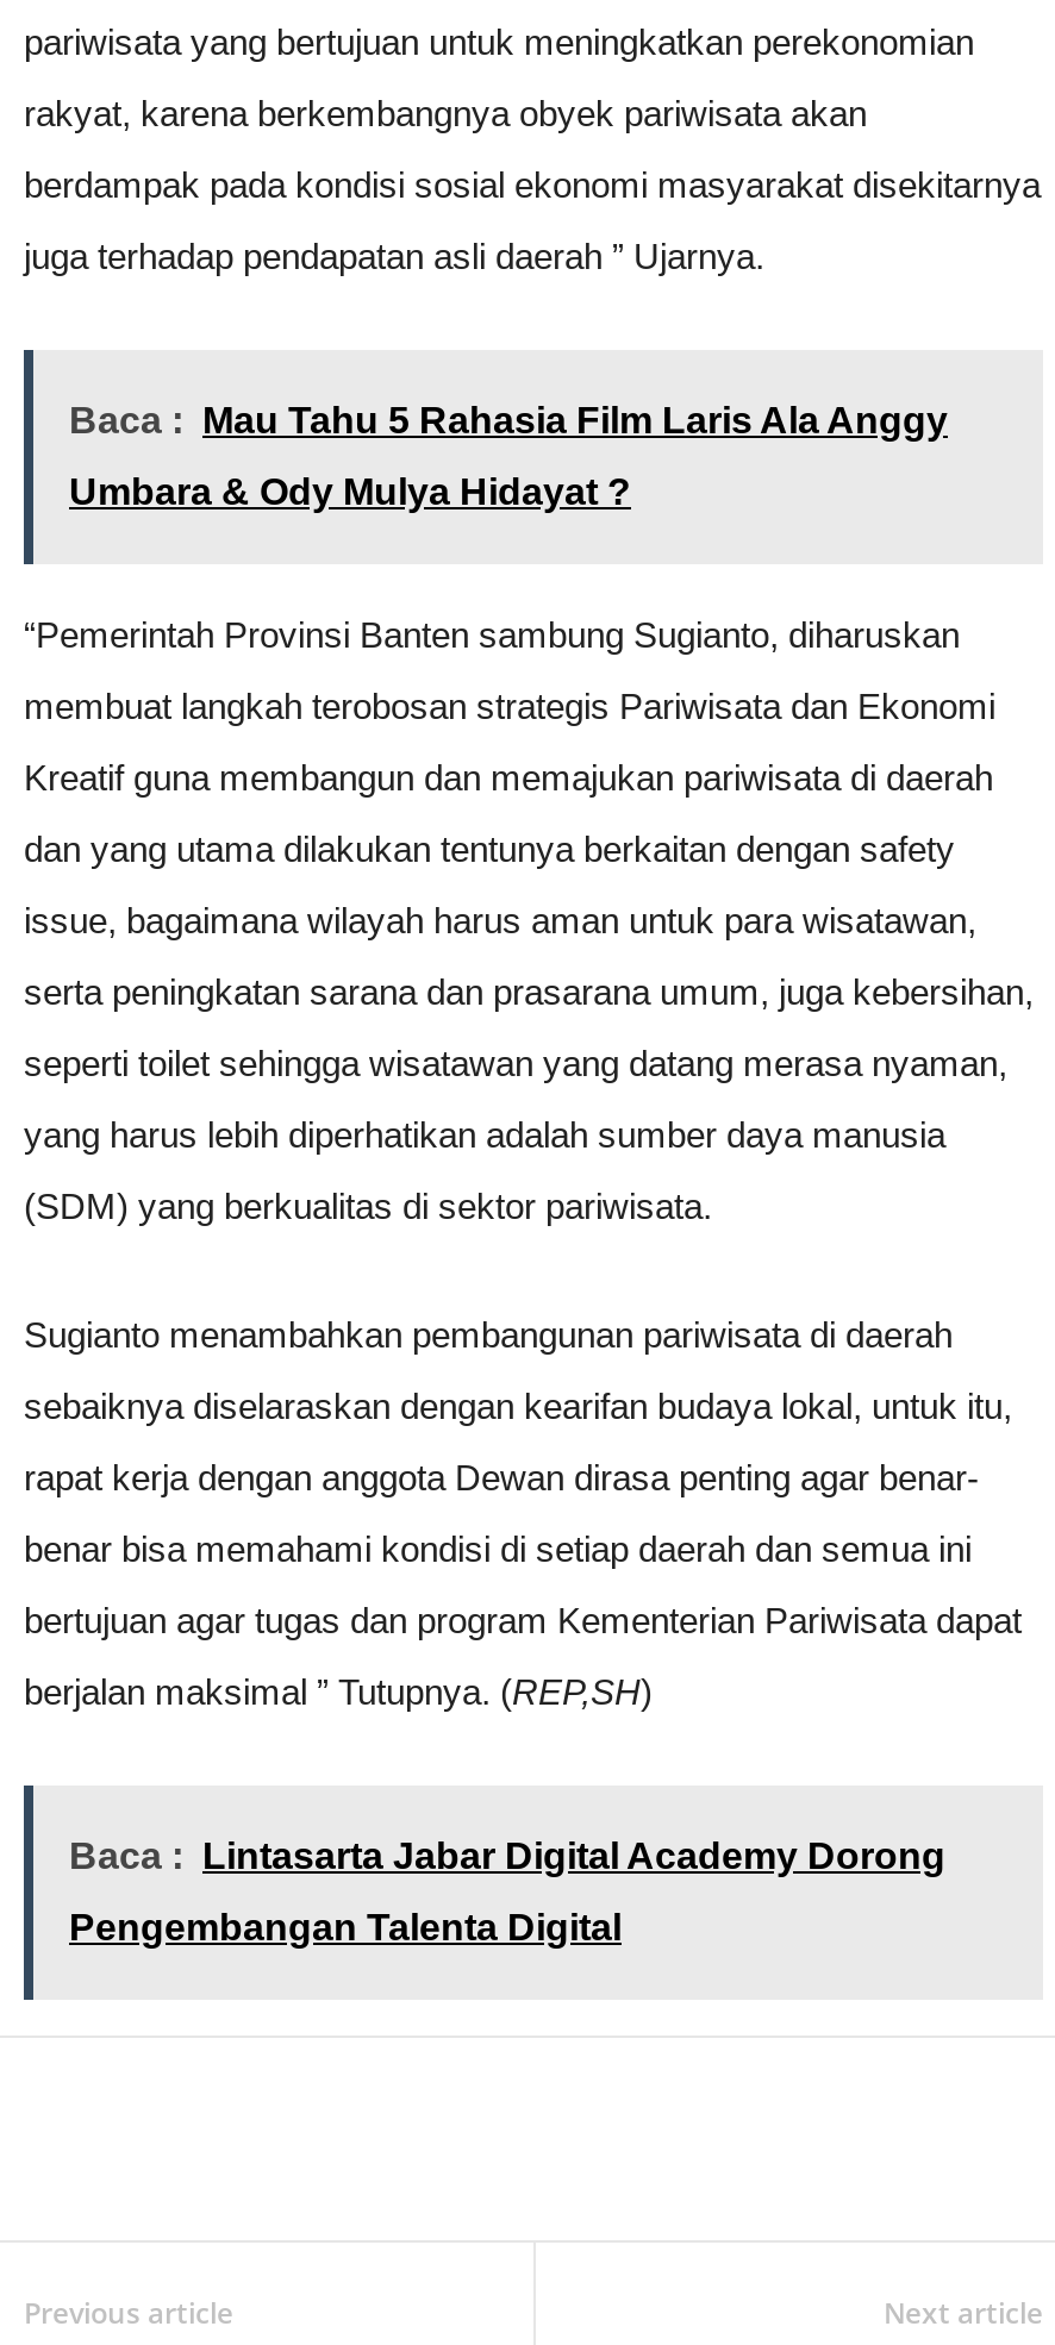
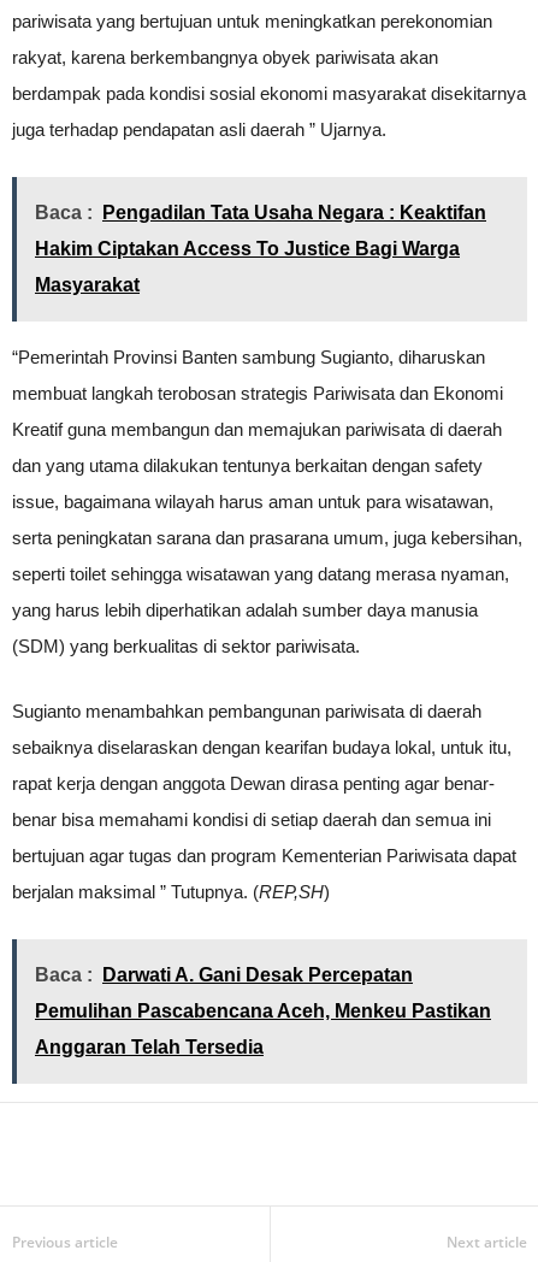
[69,399,948,511] Baca : Mau Tahu 5 Rahasia Film Laris Ala Anggy | Umbara & Ody Mulya Hidayat ? -> [35,202,486,295] Baca : Pengadilan Tata Usaha Negara : Keaktifan | Hakim Ciptakan Access To Justice Bagi Warga | Masyarakat
[69,1835,945,1947] Baca : Lintasarta Jabar Digital Academy Dorong | Pengembangan Talenta Digital -> [35,964,491,1057] Baca : Darwati A. Gani Desak Percepatan | Pemulihan Pascabencana Aceh, Menkeu Pastikan | Anggaran Telah Tersedia

